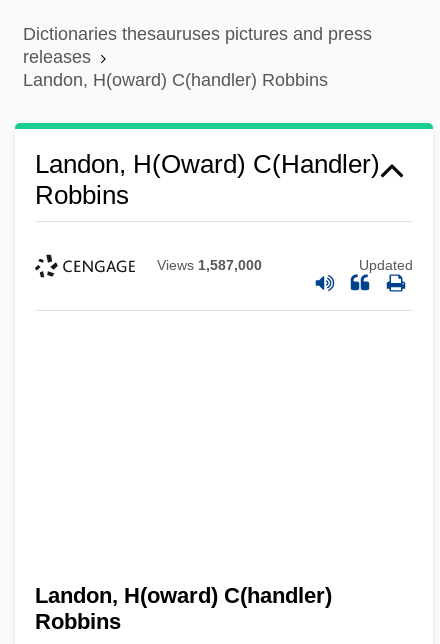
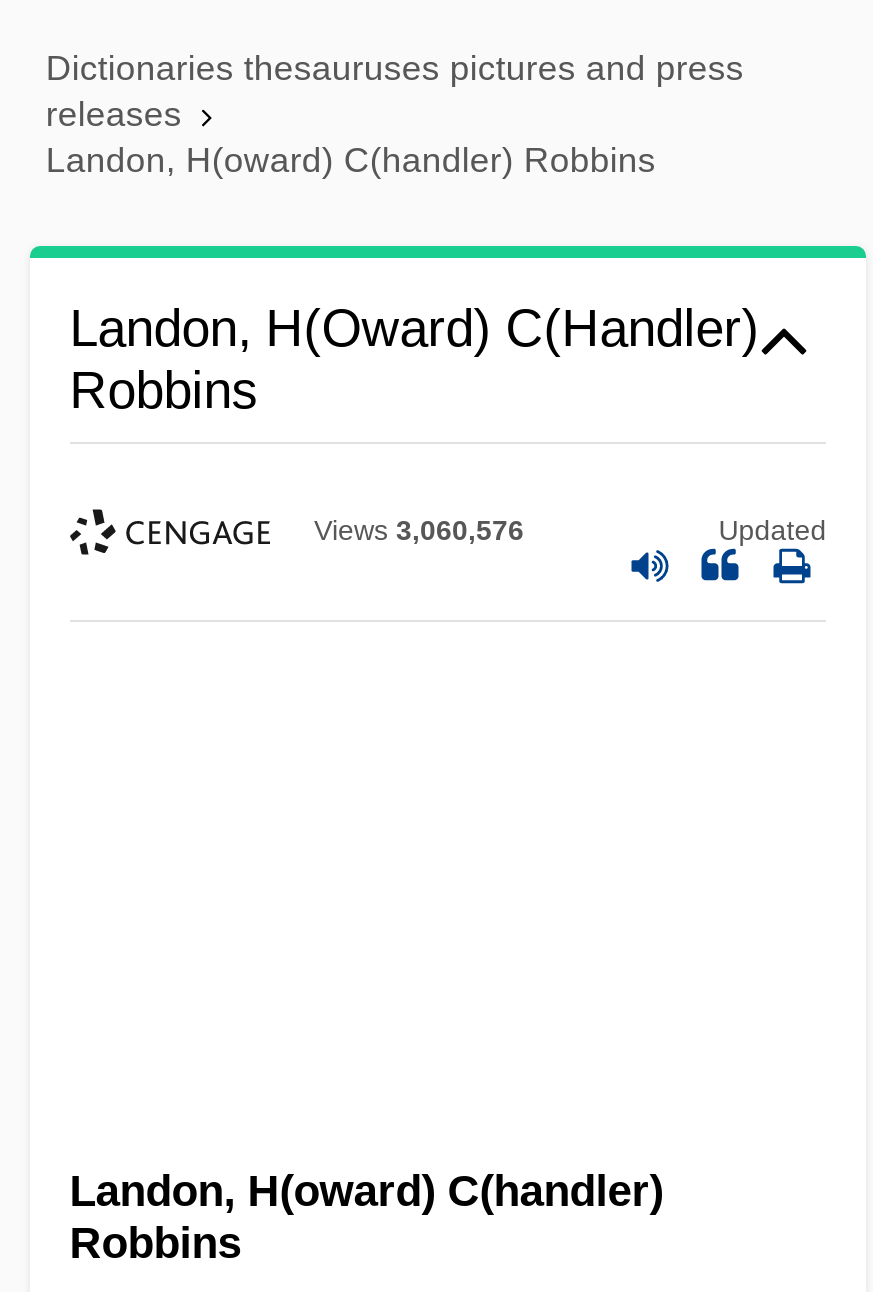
[157,257,262,273] Views 1,587,000 -> [314,515,524,547] Views 3,060,576

